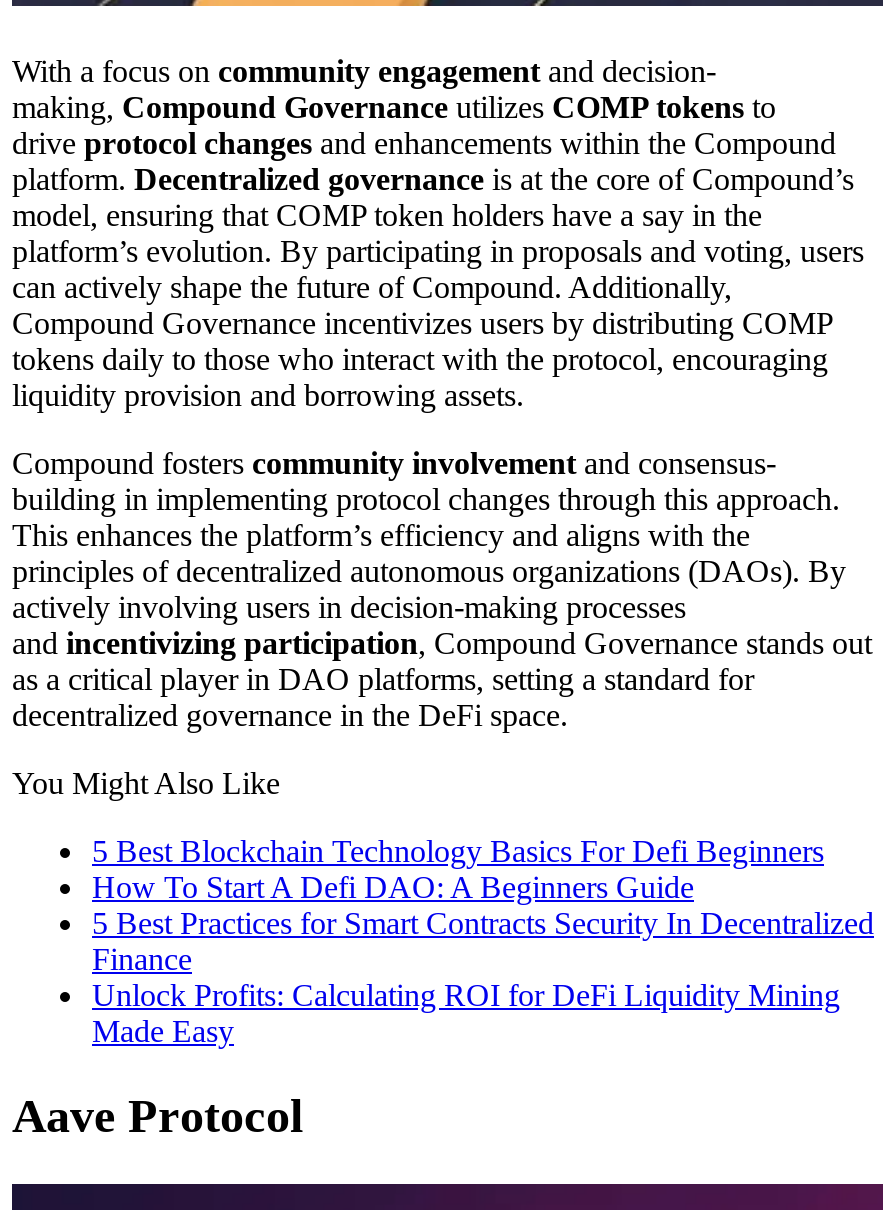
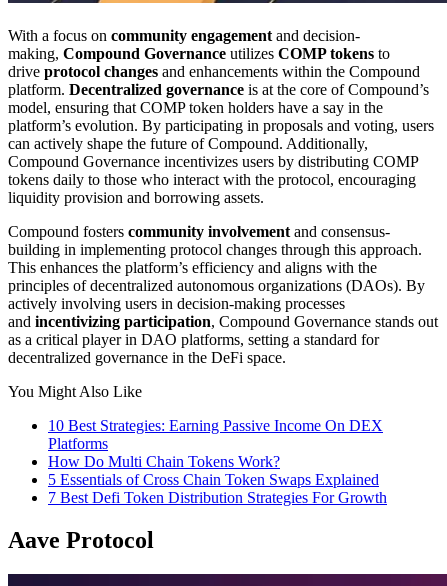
[92,834,874,1048] 5 Best Blockchain Technology Basics For Defi Beginners | How To Start A Defi DAO: A Beginners Guide | 5 Best Practices for Smart Contracts Security In Decentralized | Finance | Unlock Profits: Calculating ROI for DeFi Liquidity Mining | Made Easy -> [48,417,387,506] 10 Best Strategies: Earning Passive Income On DEX | Platforms | How Do Multi Chain Tokens Work? | 5 Essentials of Cross Chain Token Swaps Explained | 7 Best Defi Token Distribution Strategies For Growth

